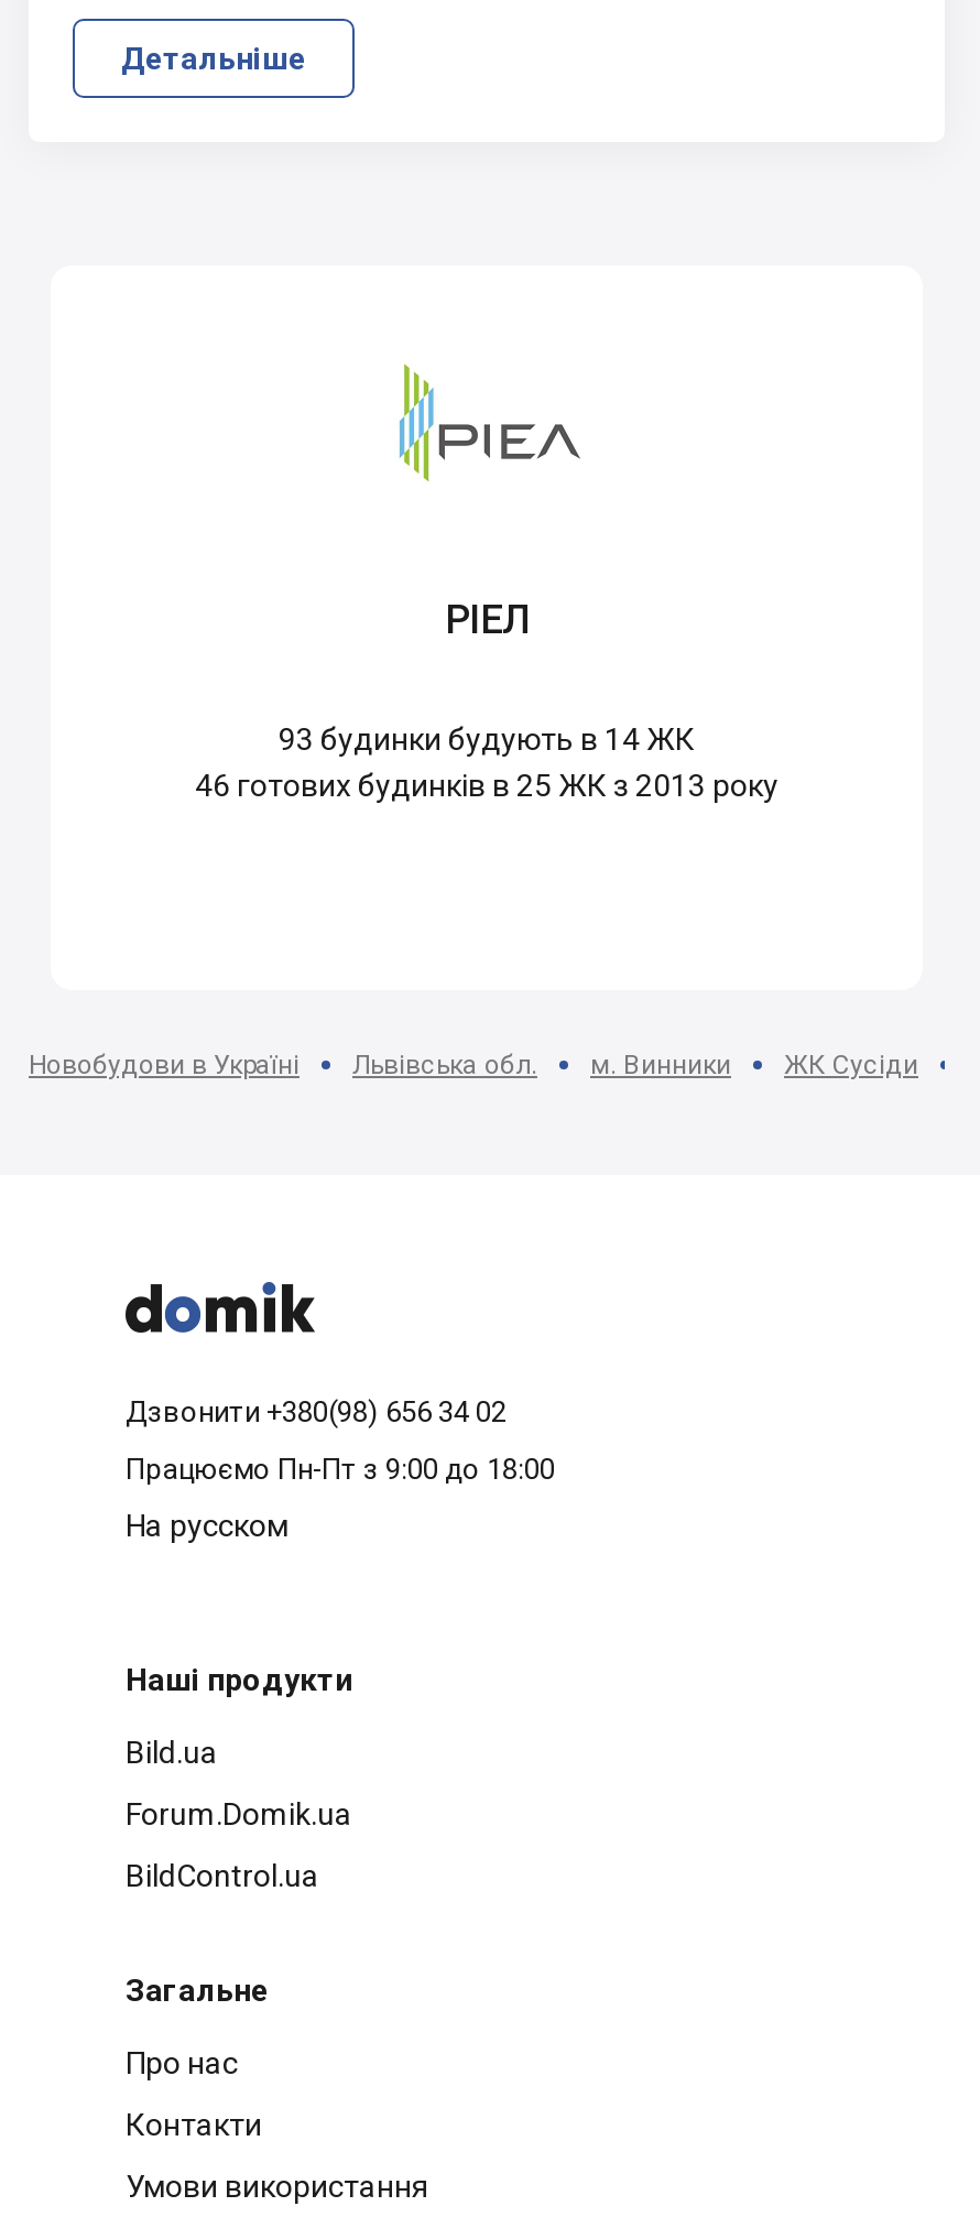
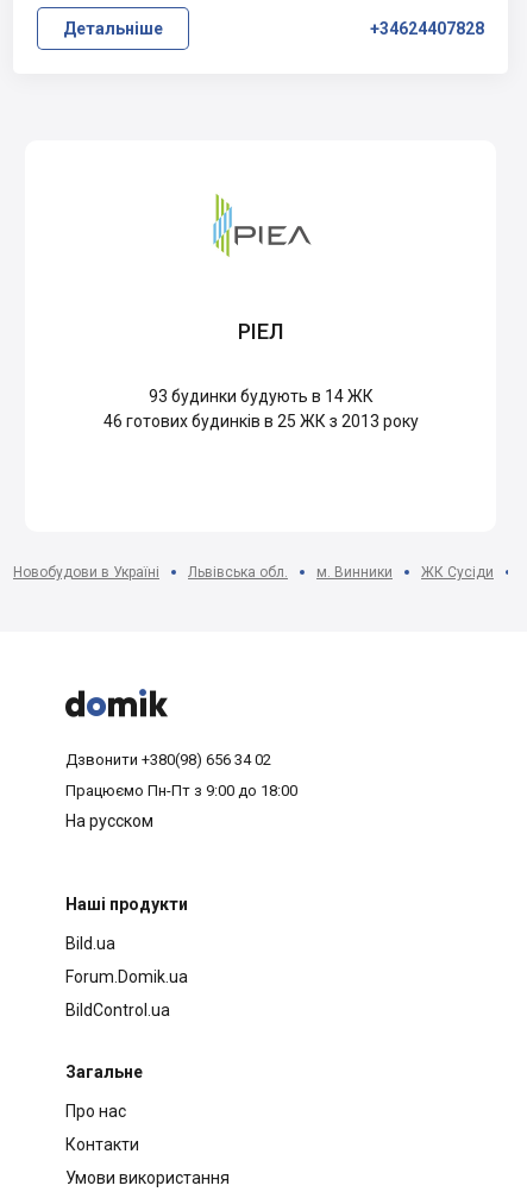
none -> [370,19,484,38] +34624407828

